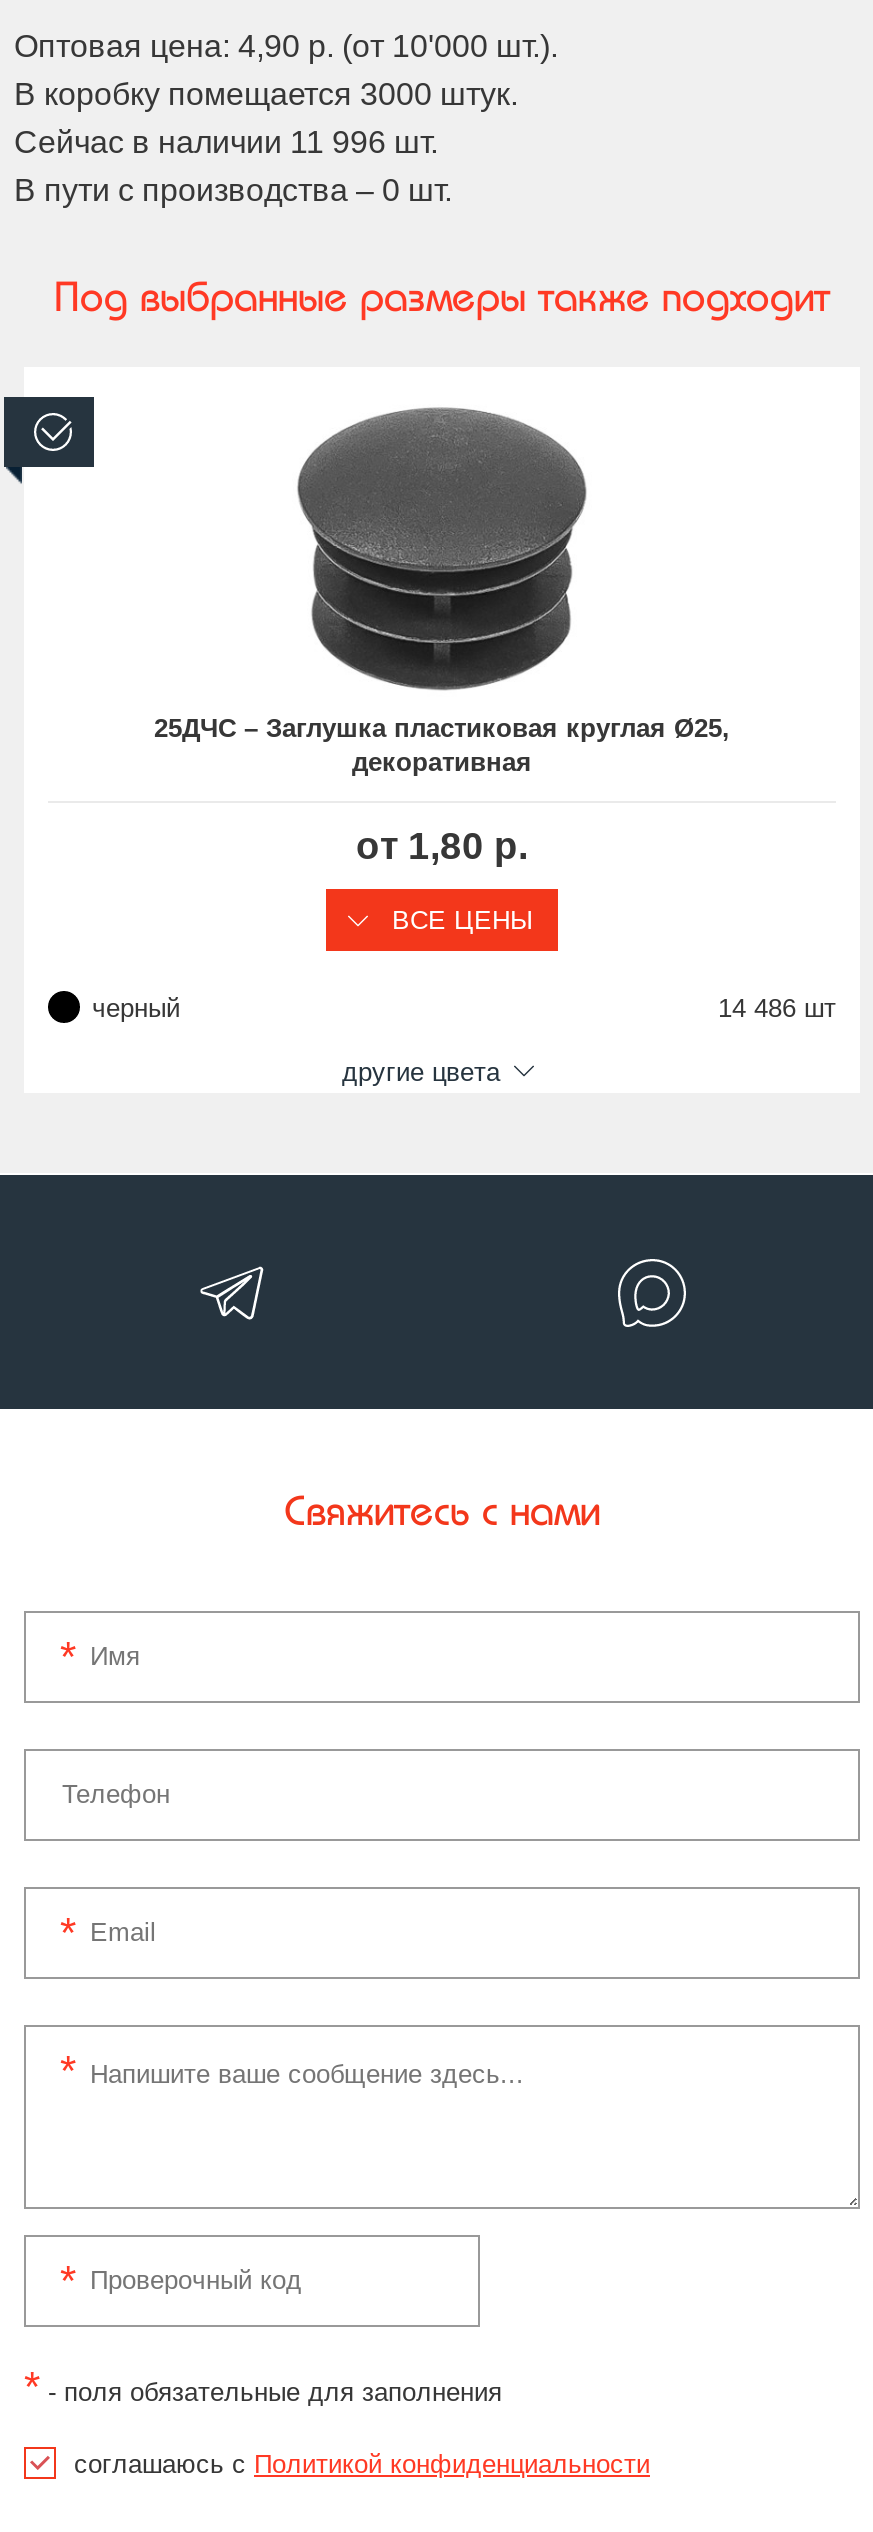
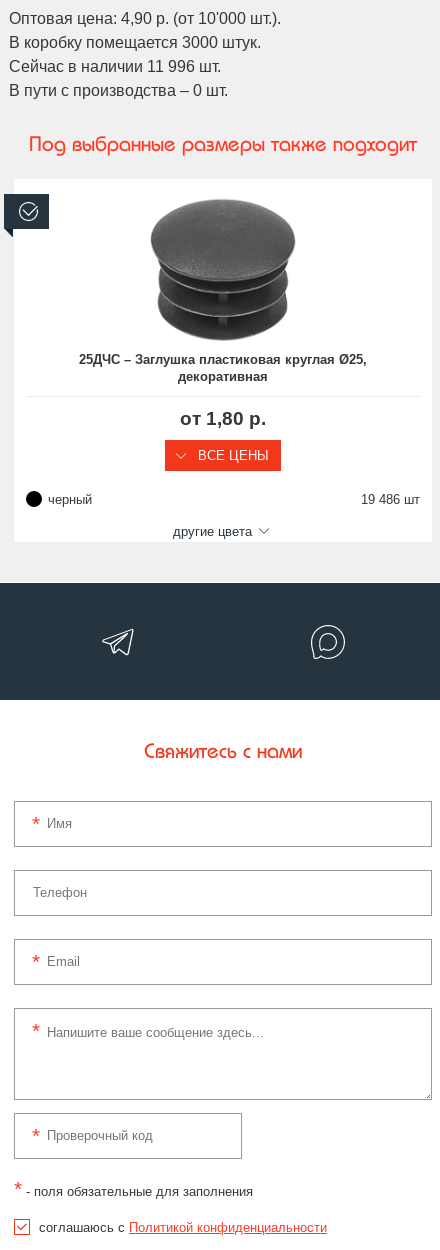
[718,993,836,1023] 14 486 шт -> [361,492,420,507] 19 486 шт

